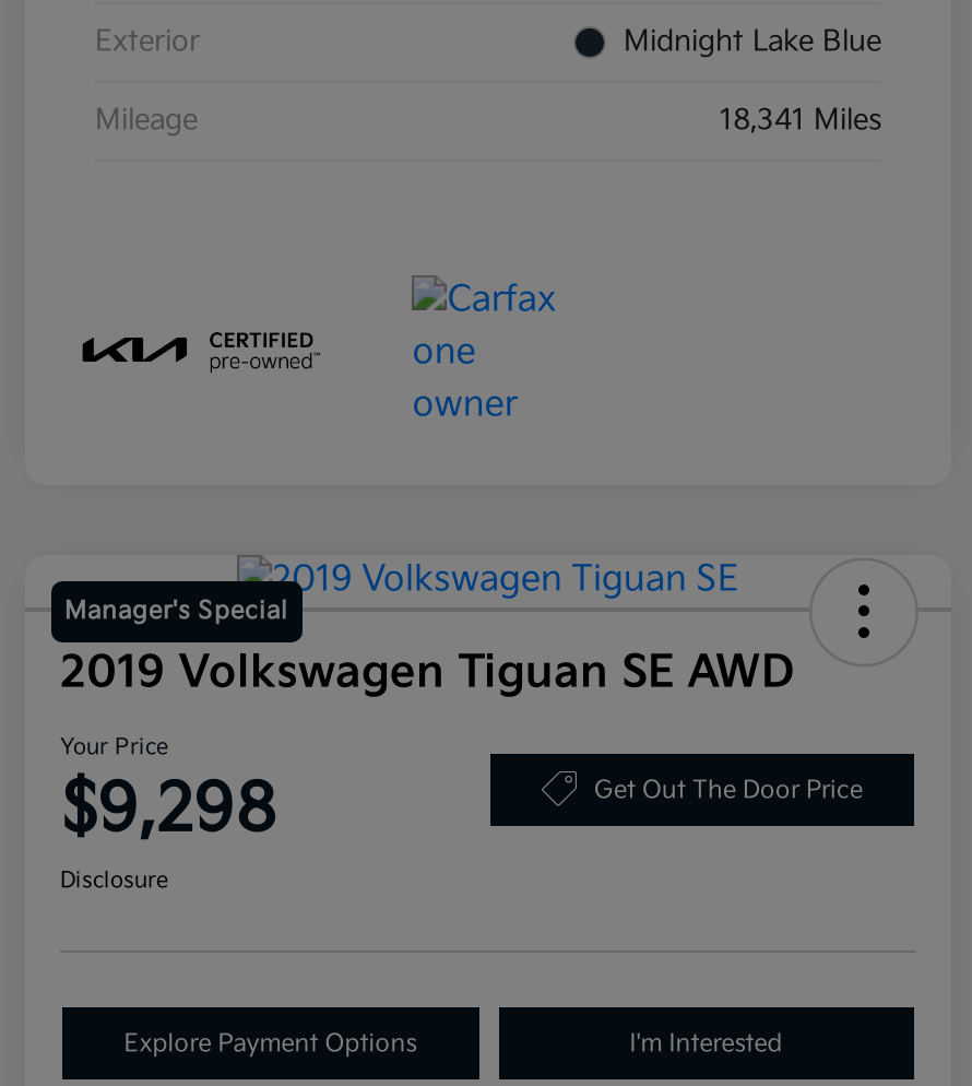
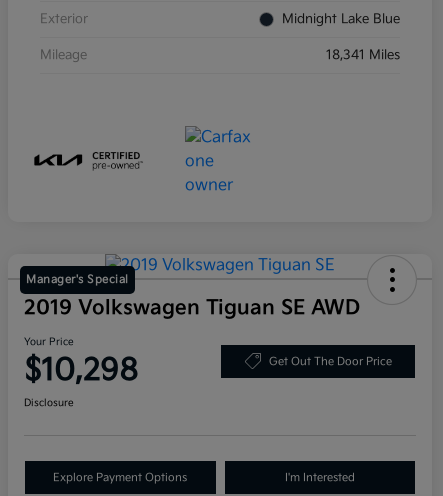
[60,772,276,850] $9,298 -> [24,353,138,389] $10,298

